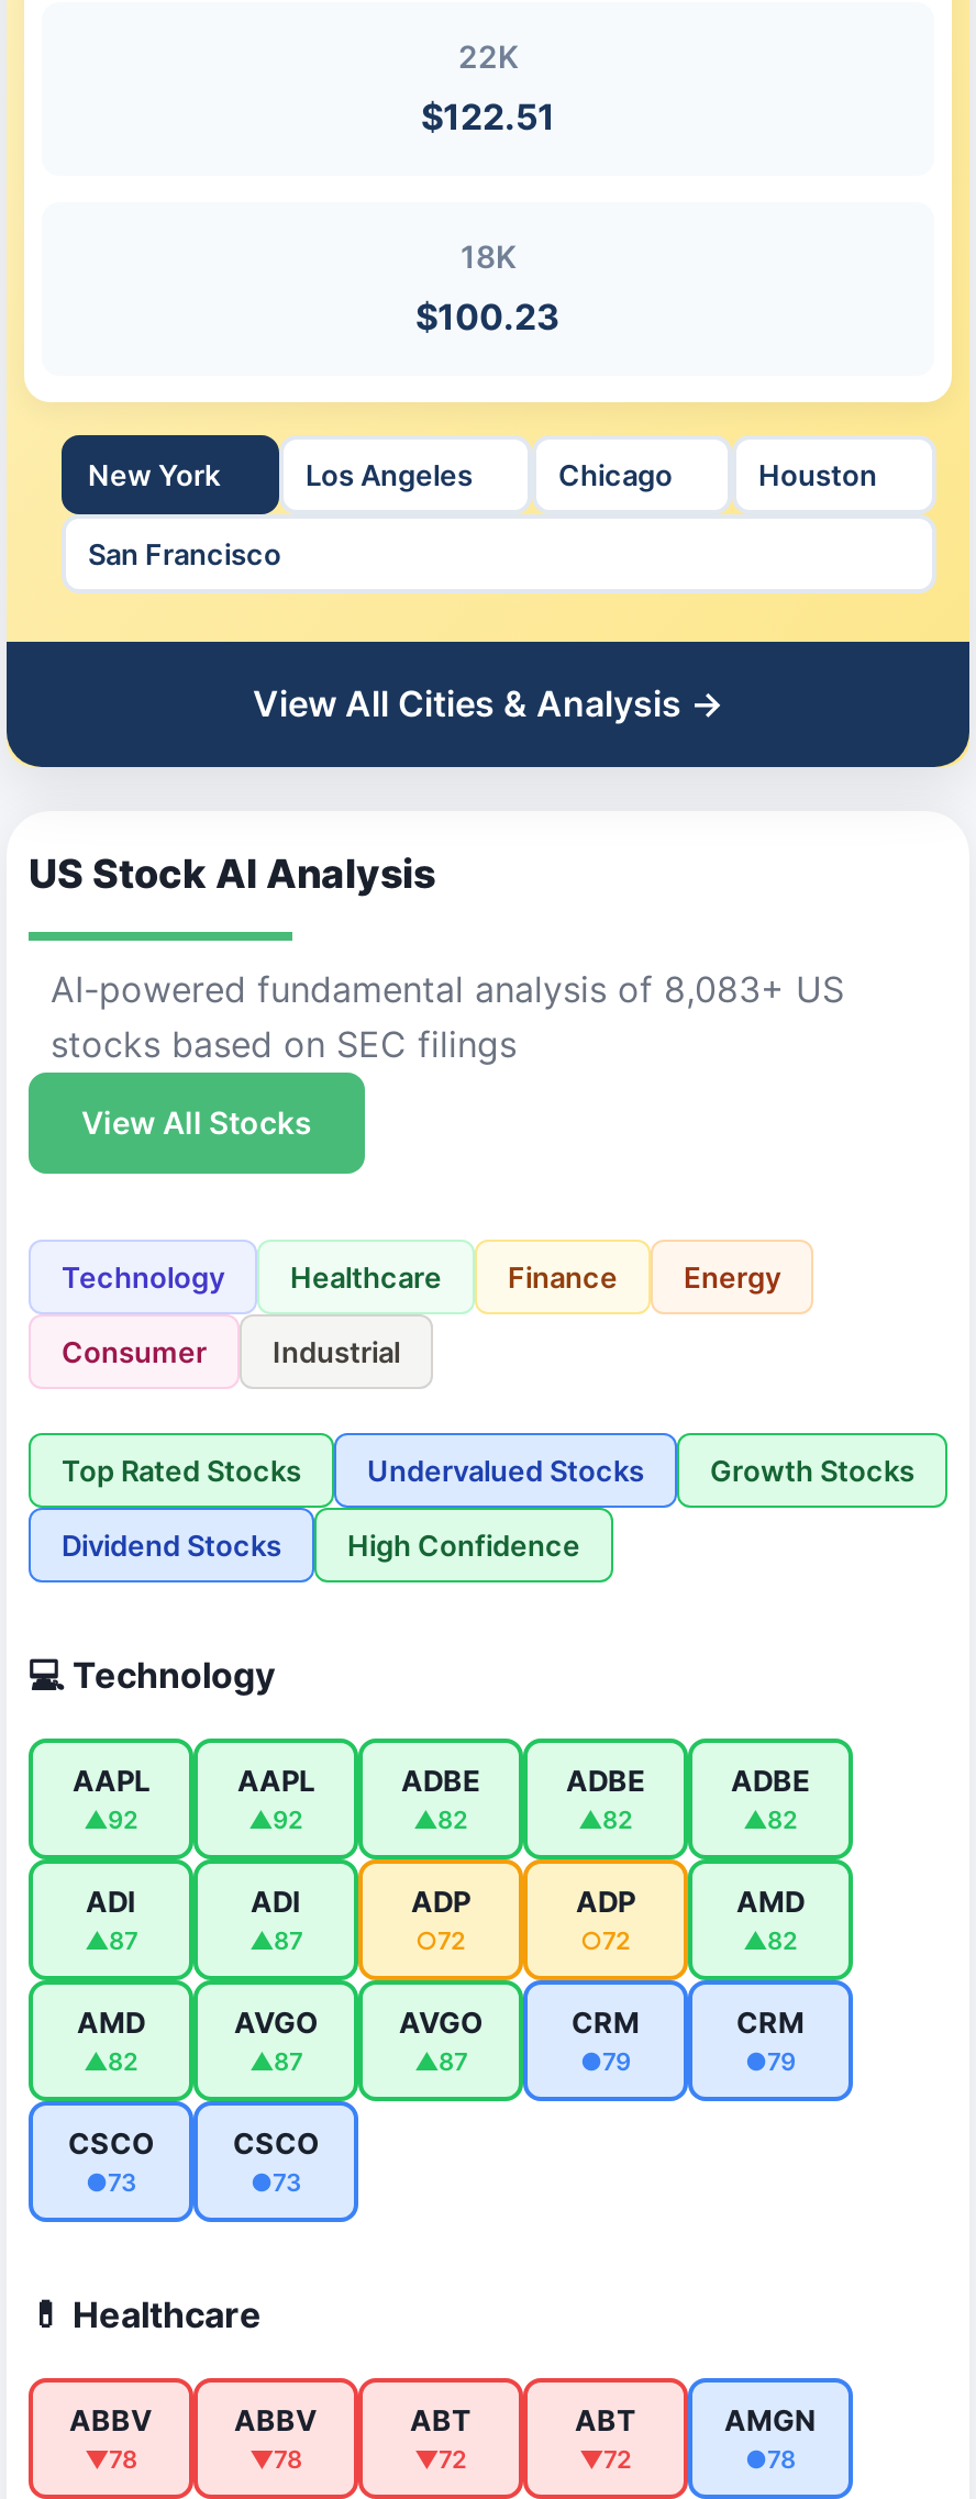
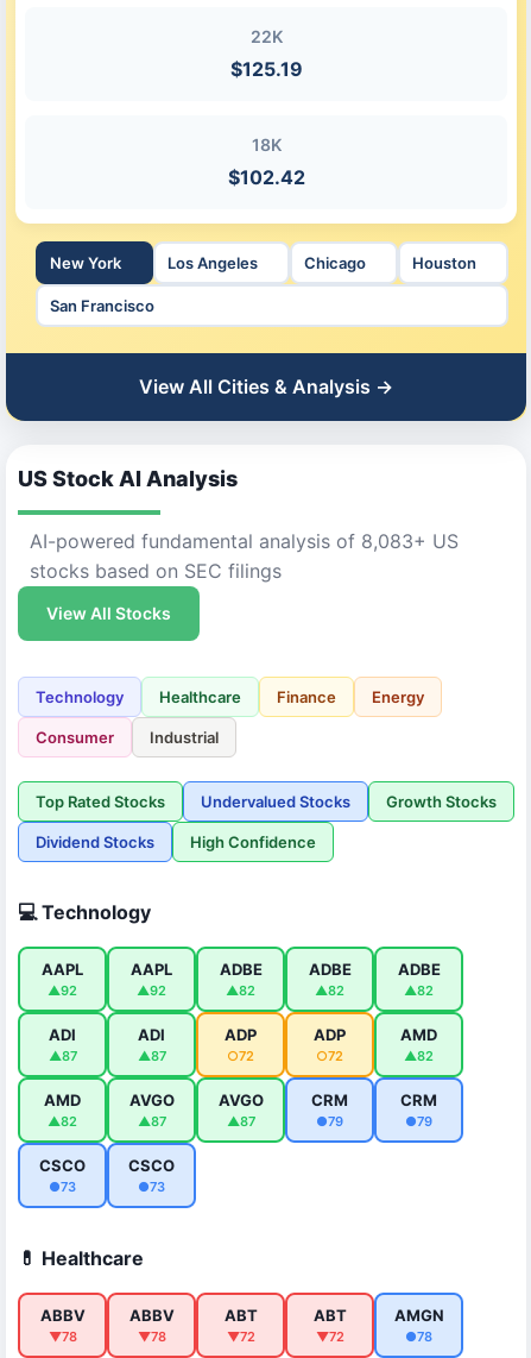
[421,95,555,138] $122.51 -> [230,57,302,81] $125.19
[415,295,561,338] $100.23 -> [227,165,305,189] $102.42

